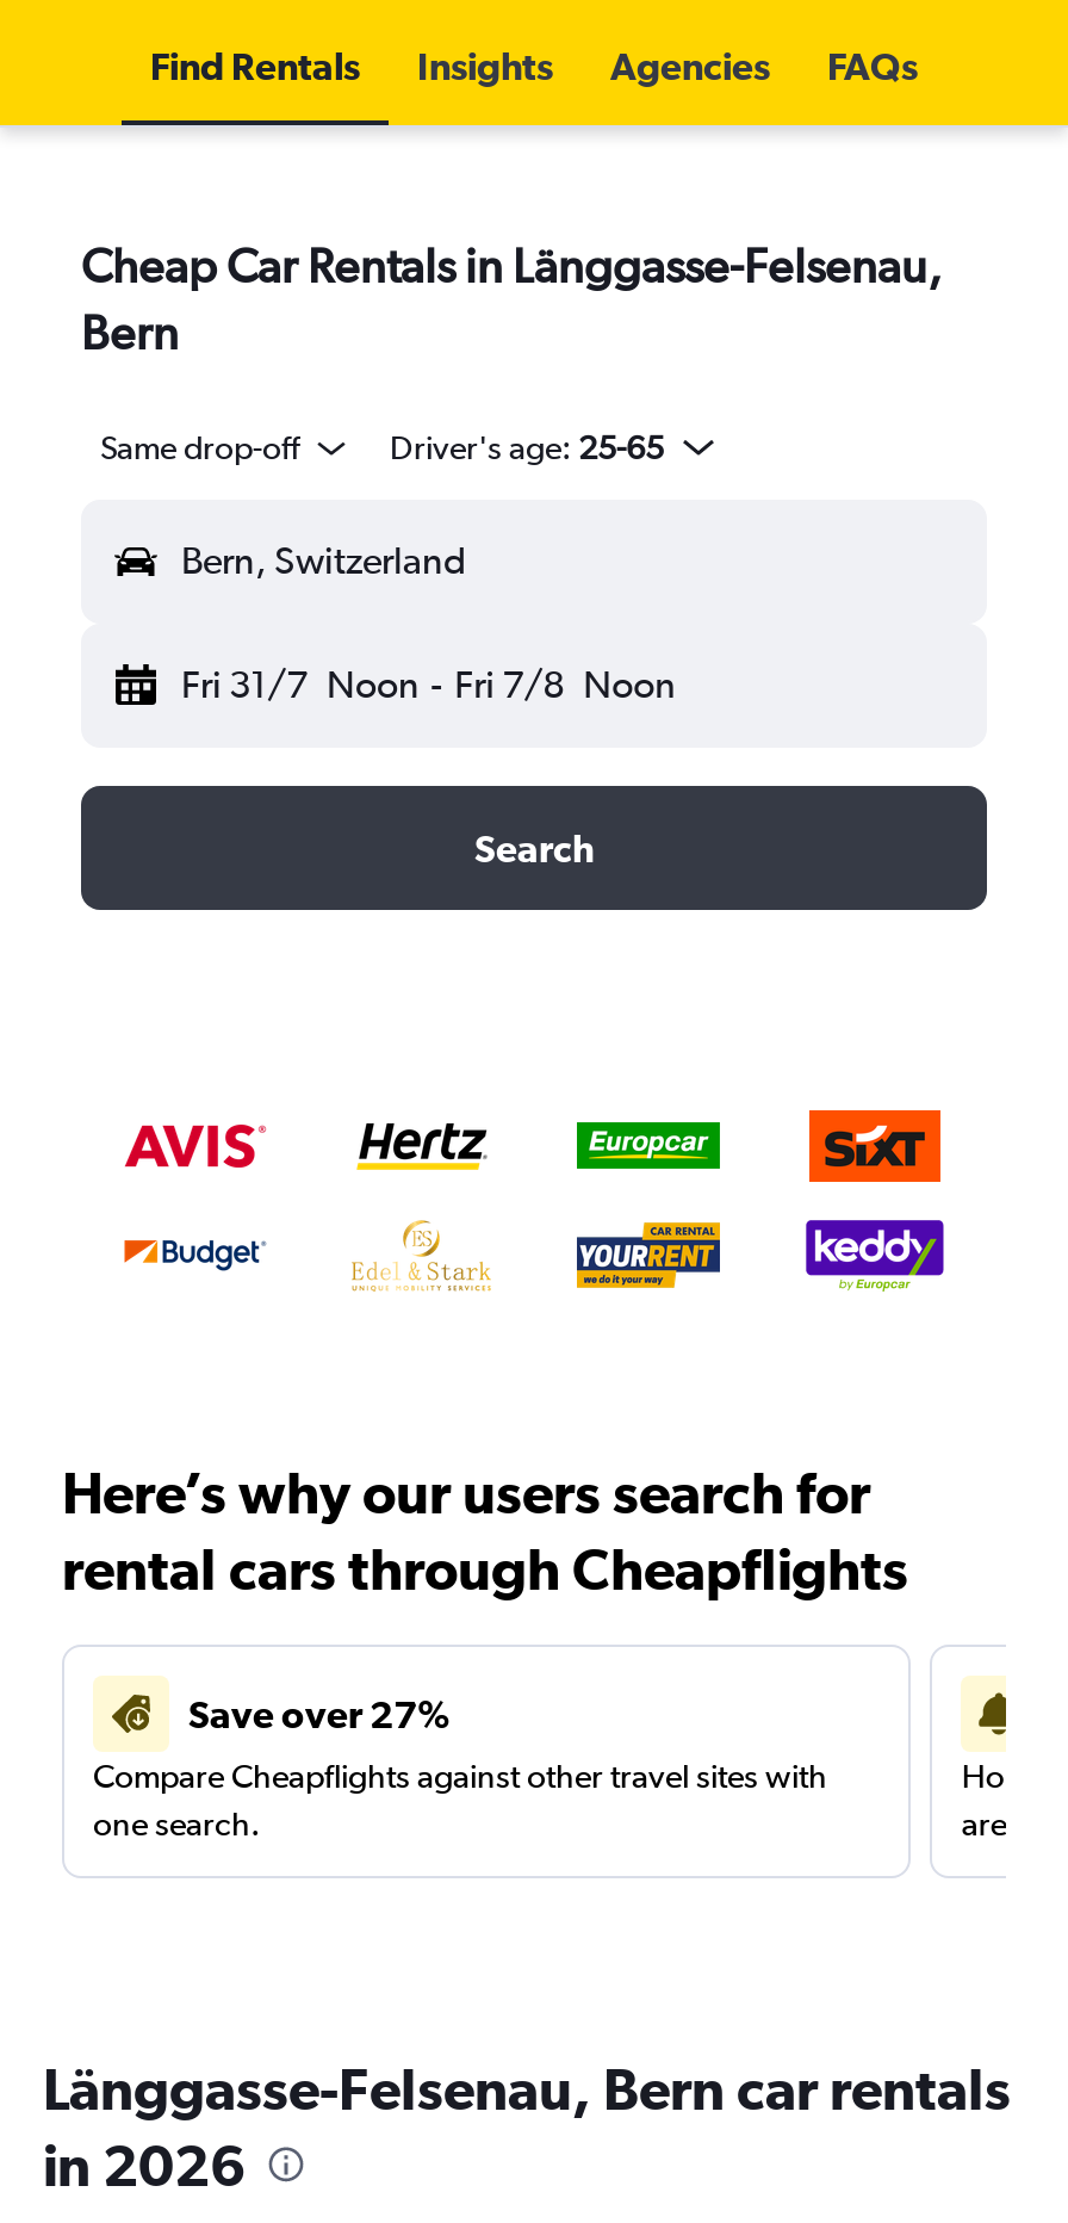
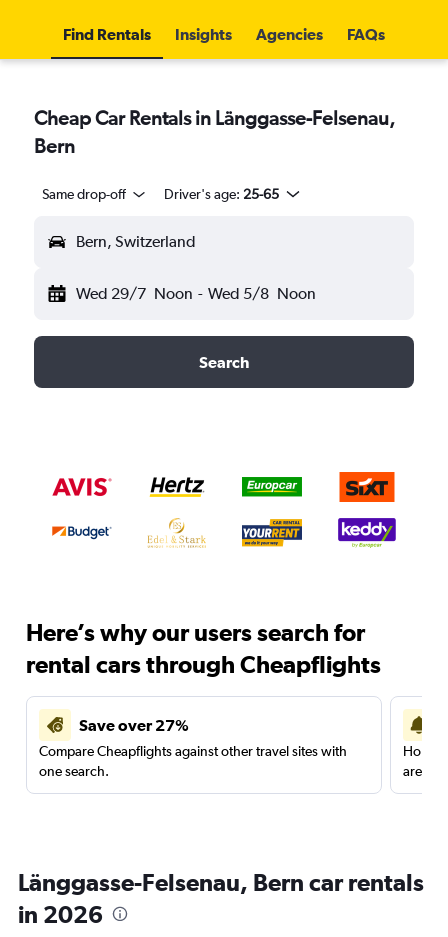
[181,662,676,707] Fri 31/7 Noon - Fri 7/8 Noon -> [76,284,316,303] Wed 29/7 Noon - Wed 5/8 Noon

